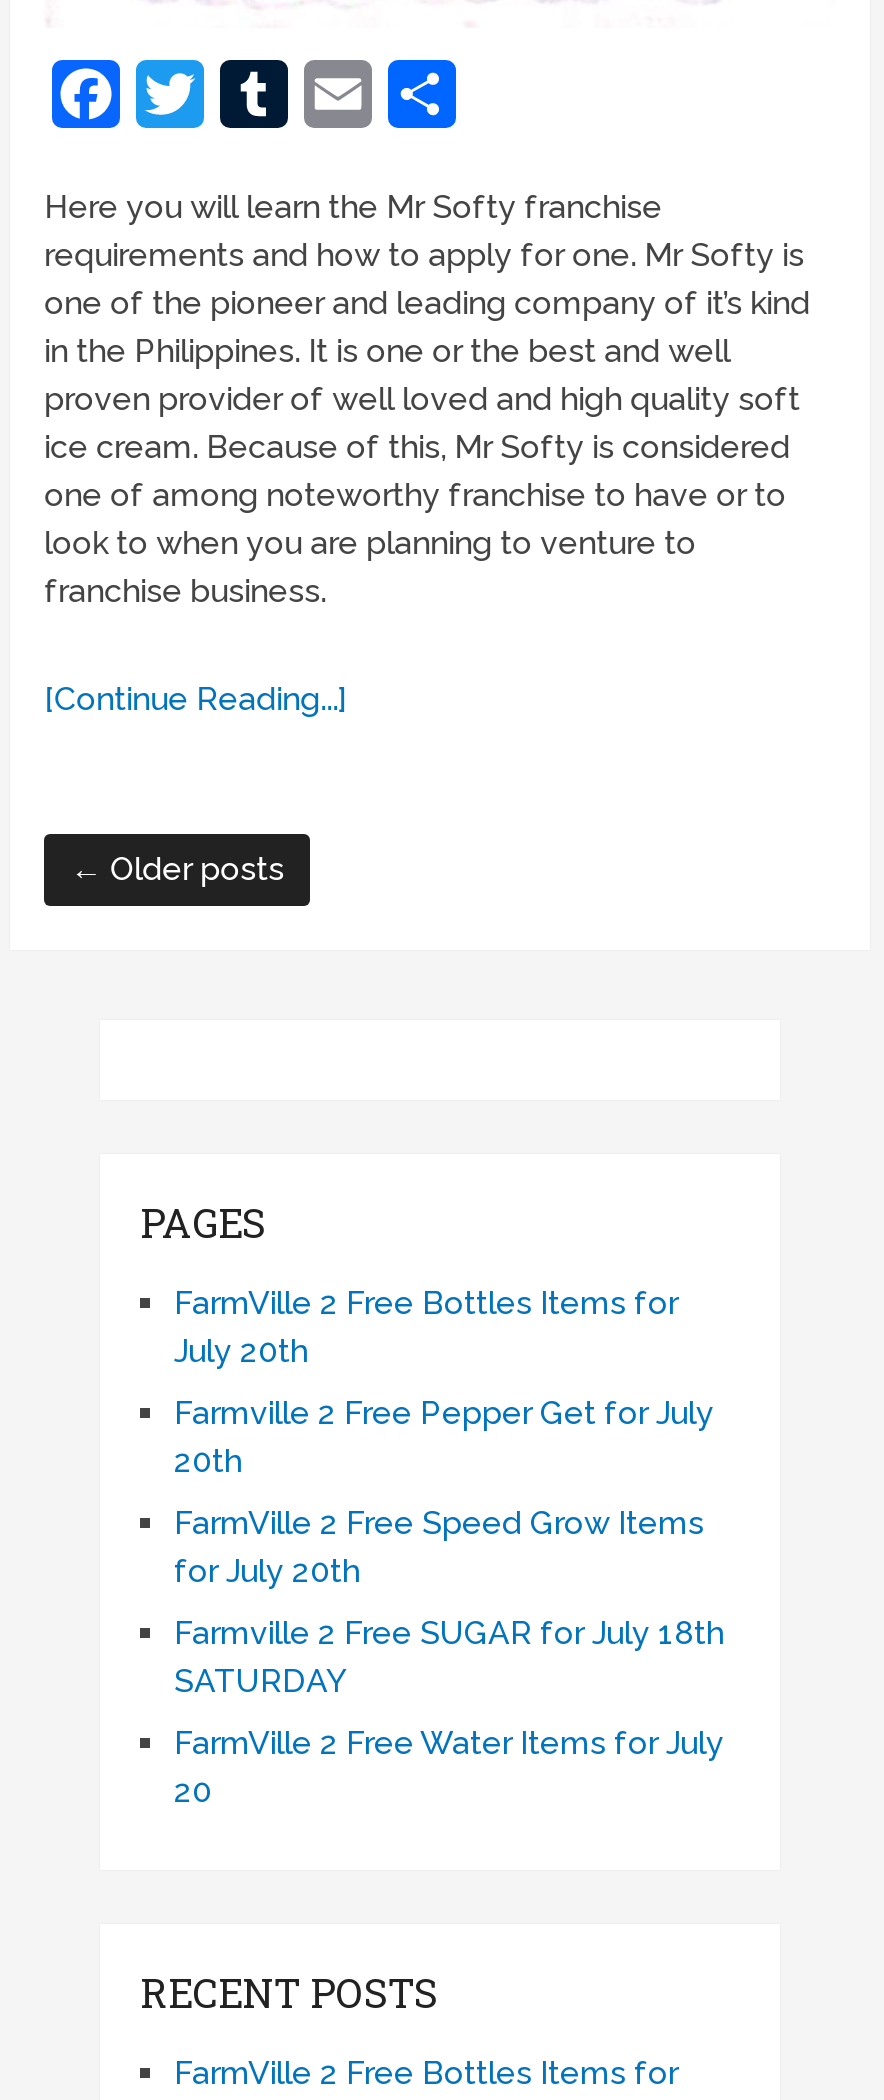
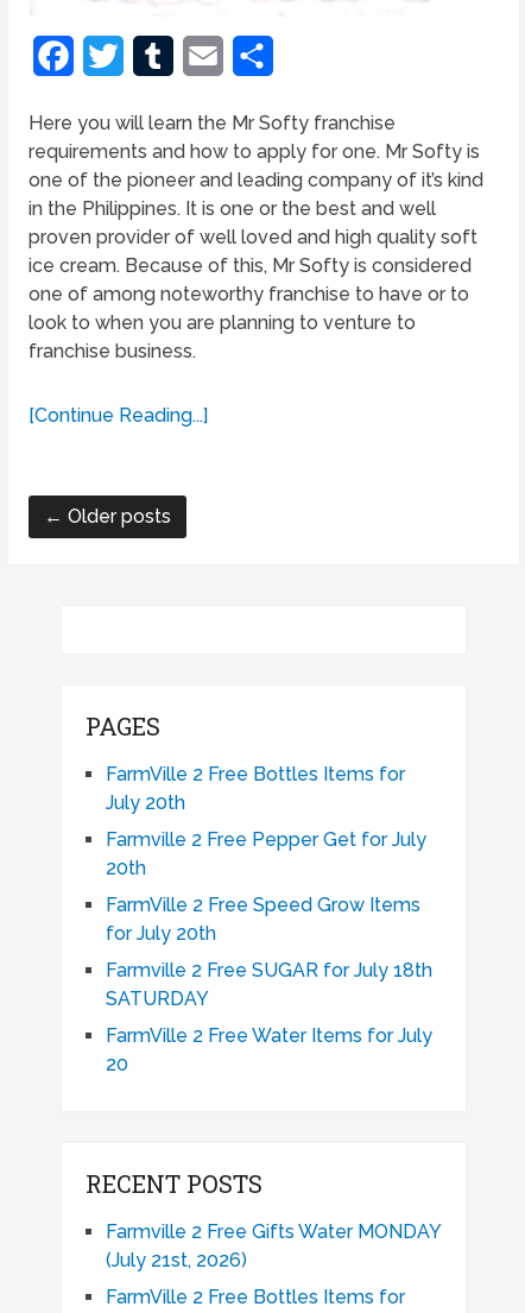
none -> [106,1220,441,1271] Farmville 2 Free Gifts Water MONDAY | (July 21st, 2026)

